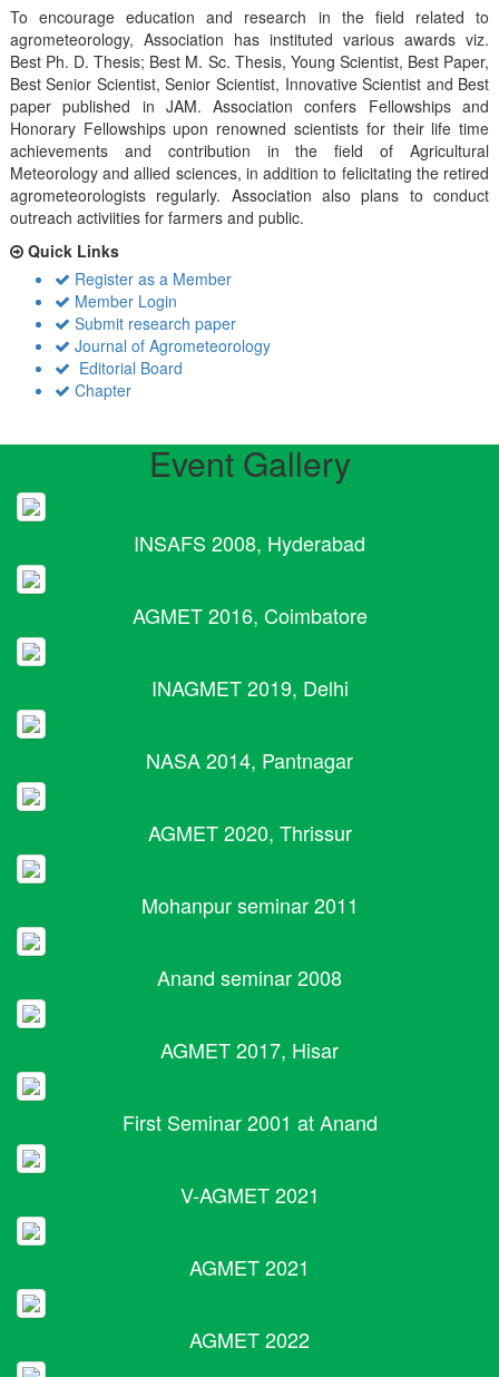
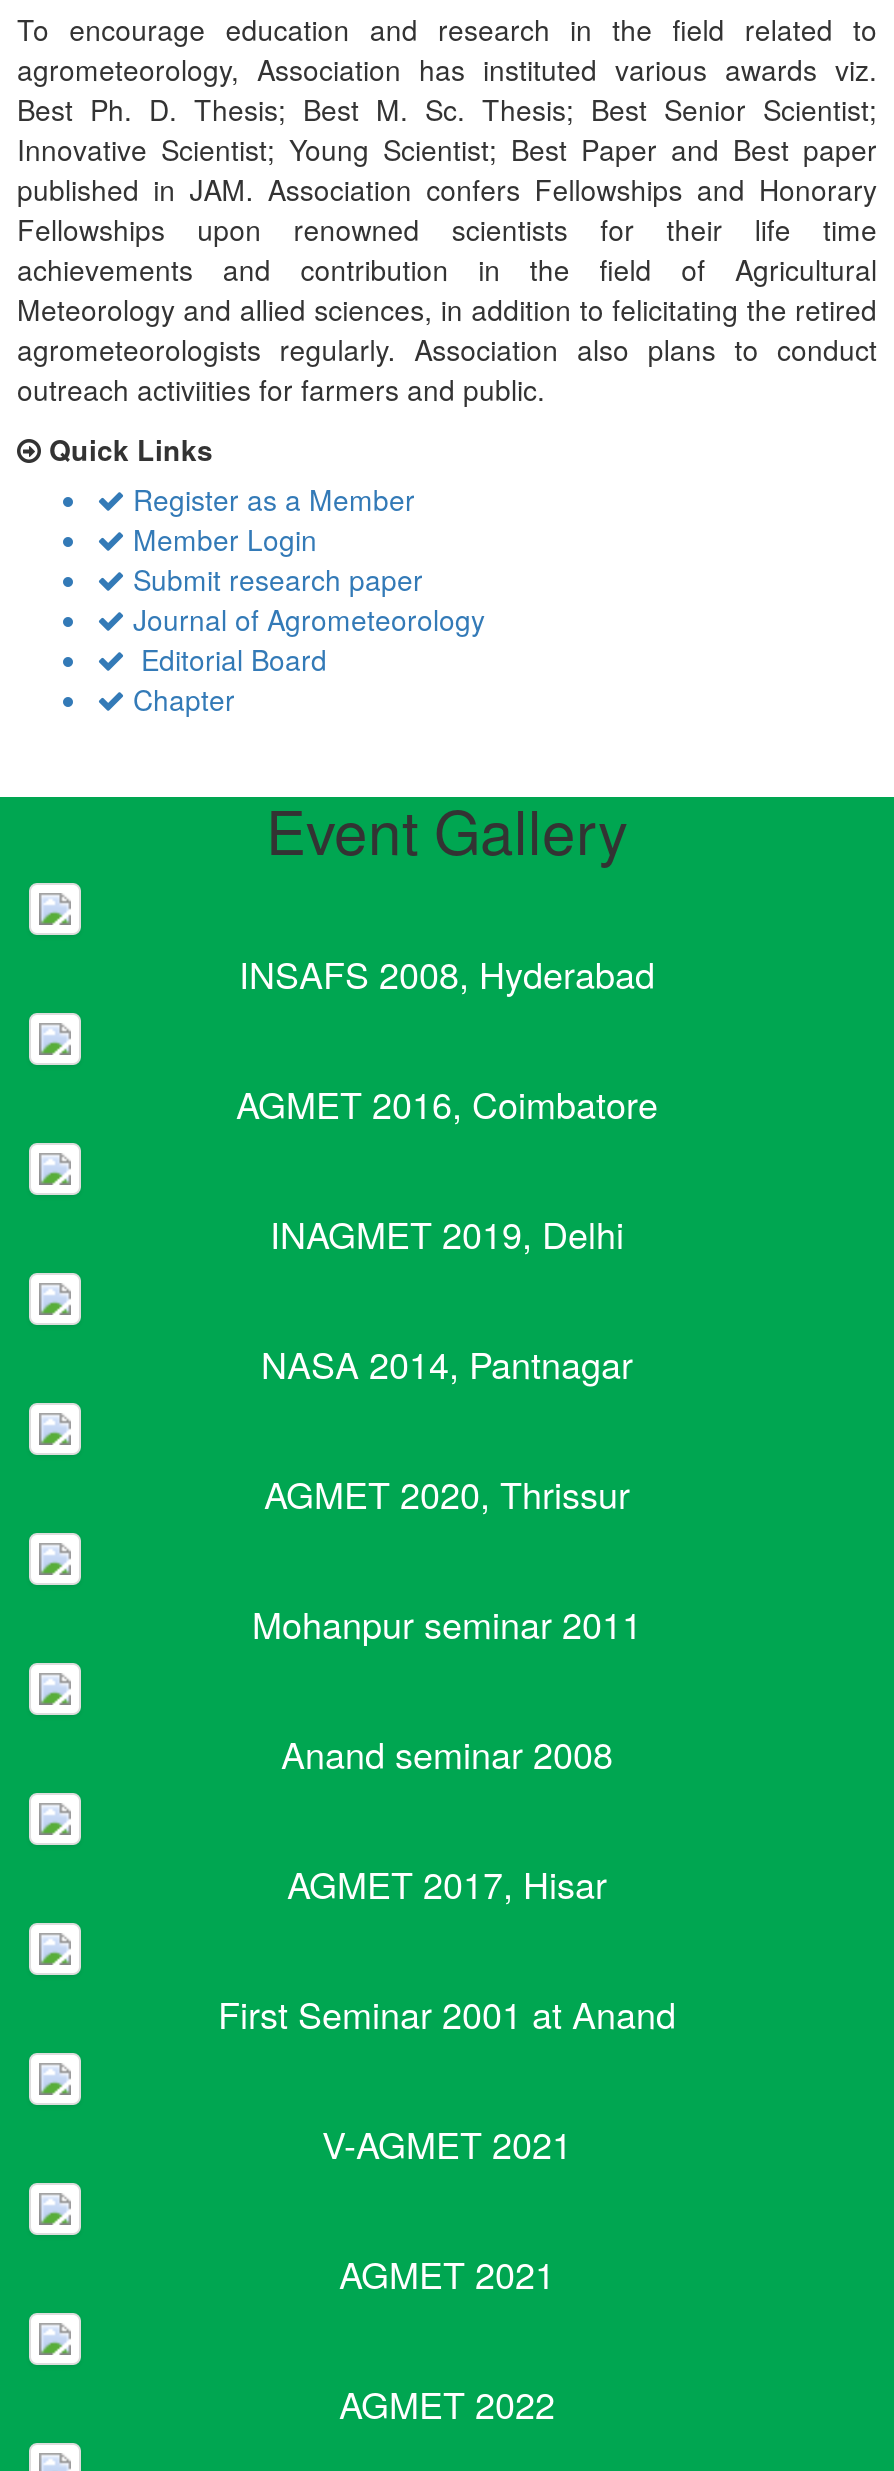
[10,51,489,140] Best Ph. D. Thesis; Best M. Sc. Thesis, Young Scientist, Best Paper, | Best Senior Scientist, Senior Scientist, Innovative Scientist and Best | paper published in JAM. Association confers Fellowships and | Honorary Fellowships upon renowned scientists for their life time -> [17,90,877,250] Best Ph. D. Thesis; Best M. Sc. Thesis; Best Senior Scientist; | Innovative Scientist; Young Scientist; Best Paper and Best paper | published in JAM. Association confers Fellowships and Honorary | Fellowships upon renowned scientists for their life time

